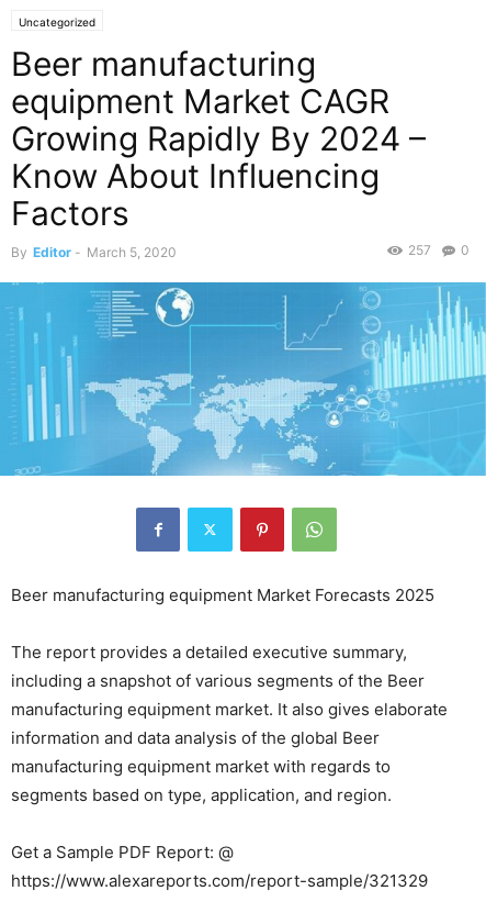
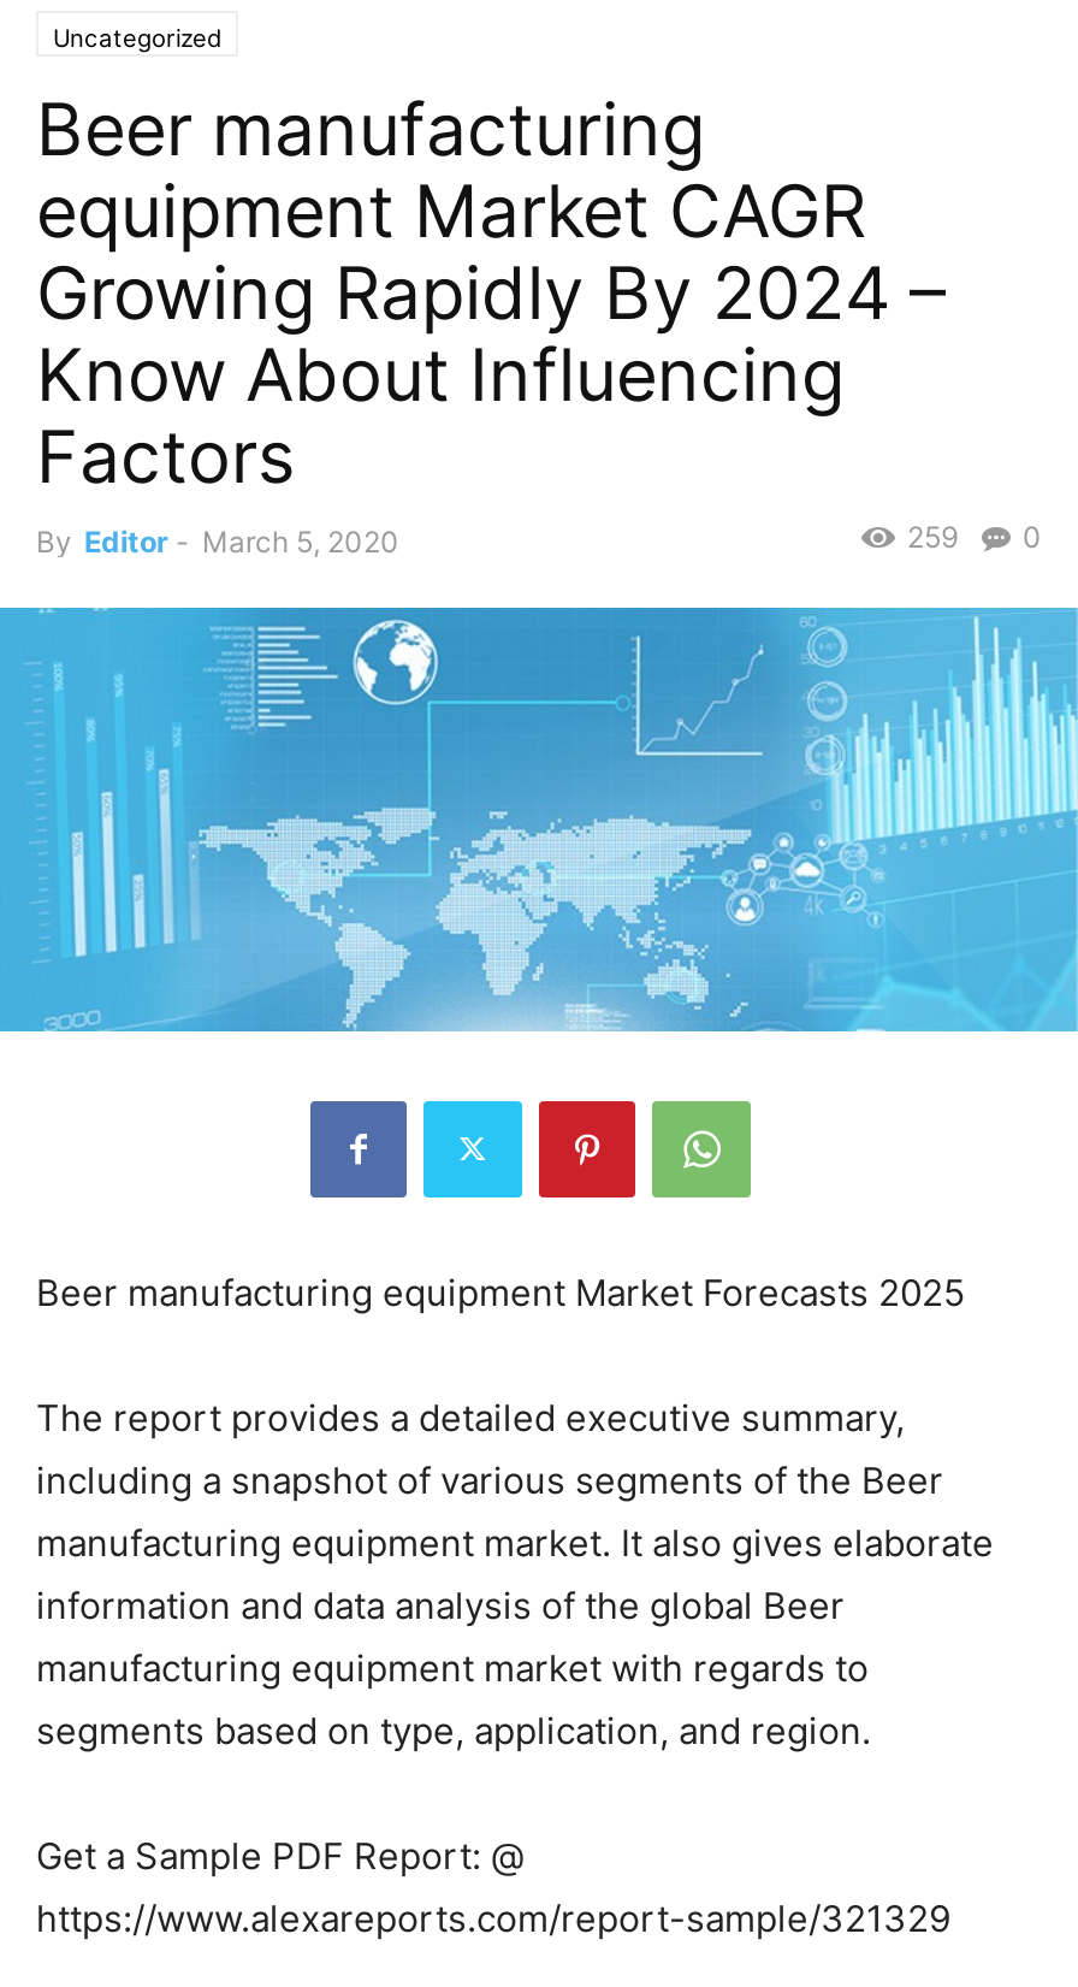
[408,242,470,258] 257 0 -> [907,519,1042,555] 259 0

